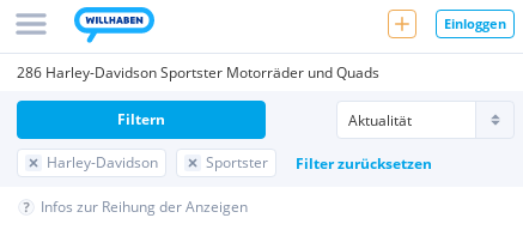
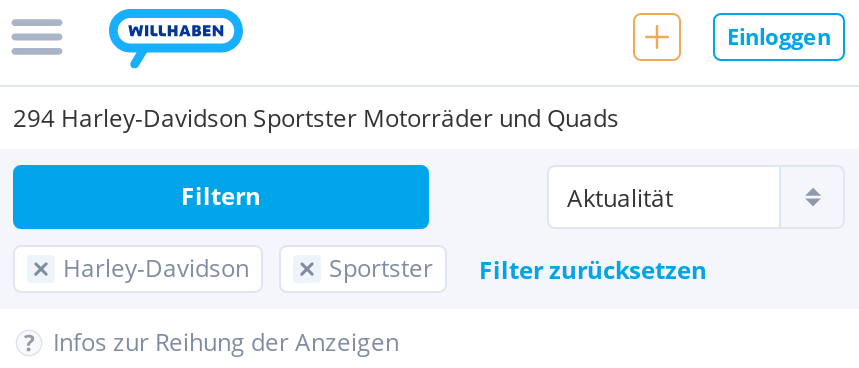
[17,62,379,83] 286 Harley-Davidson Sportster Motorräder und Quads -> [13,101,619,135] 294 Harley-Davidson Sportster Motorräder und Quads

